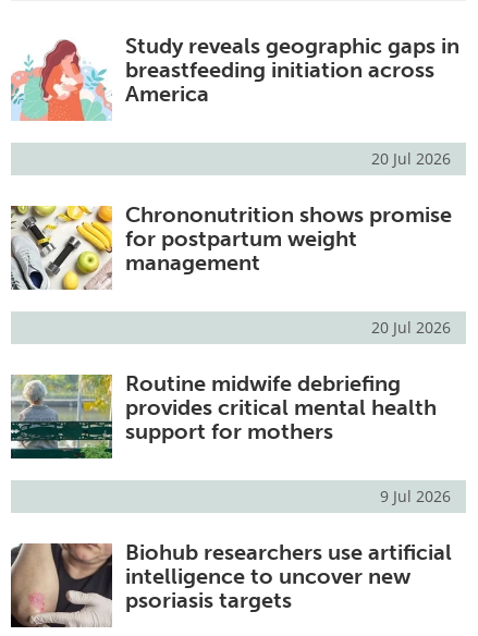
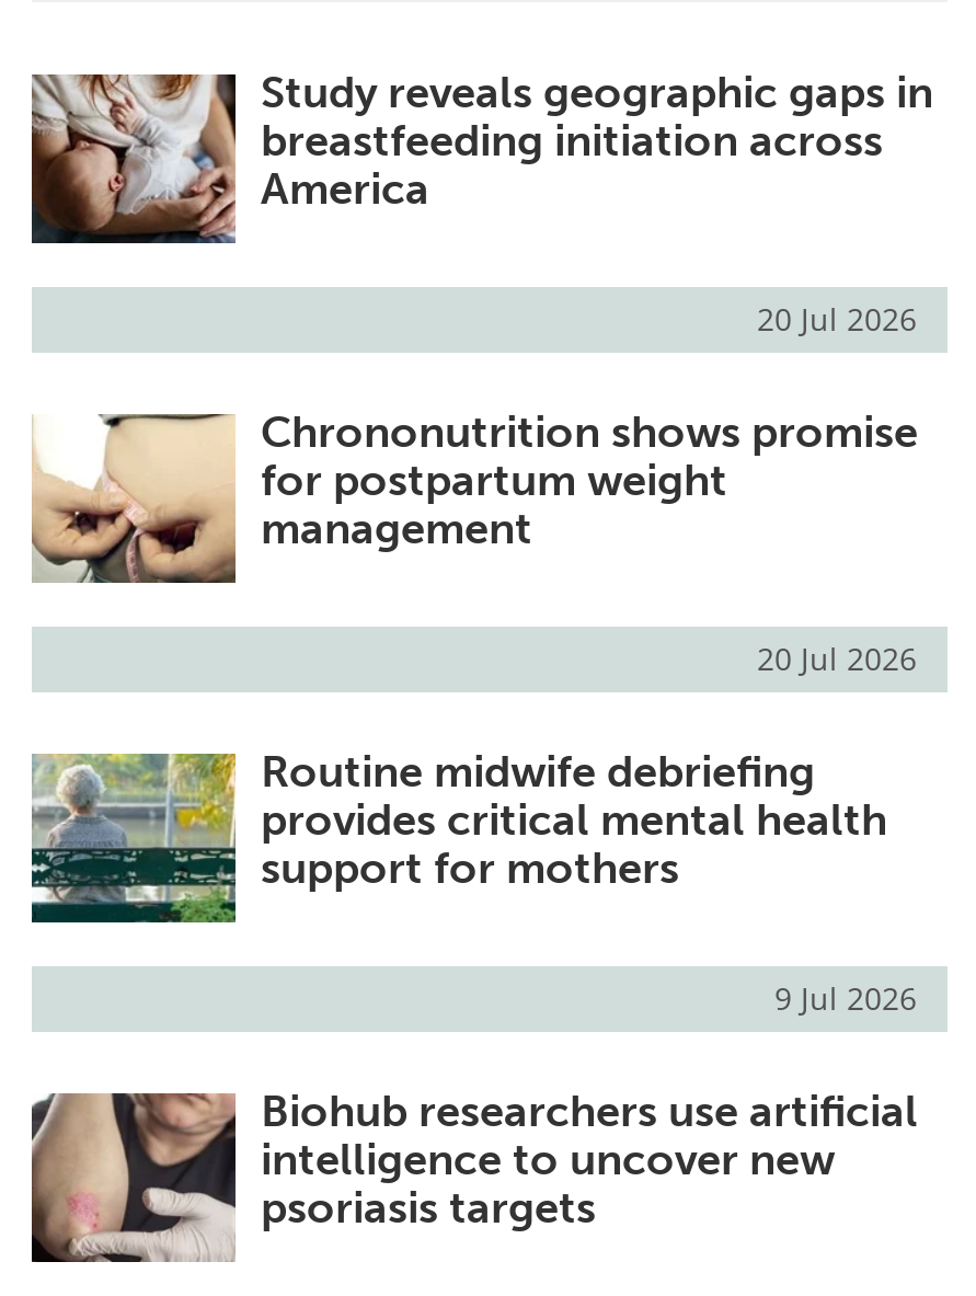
[10,37,112,122] [image] -> [30,72,238,245] [image]
[10,205,112,291] [image] -> [32,412,236,585] [image]

